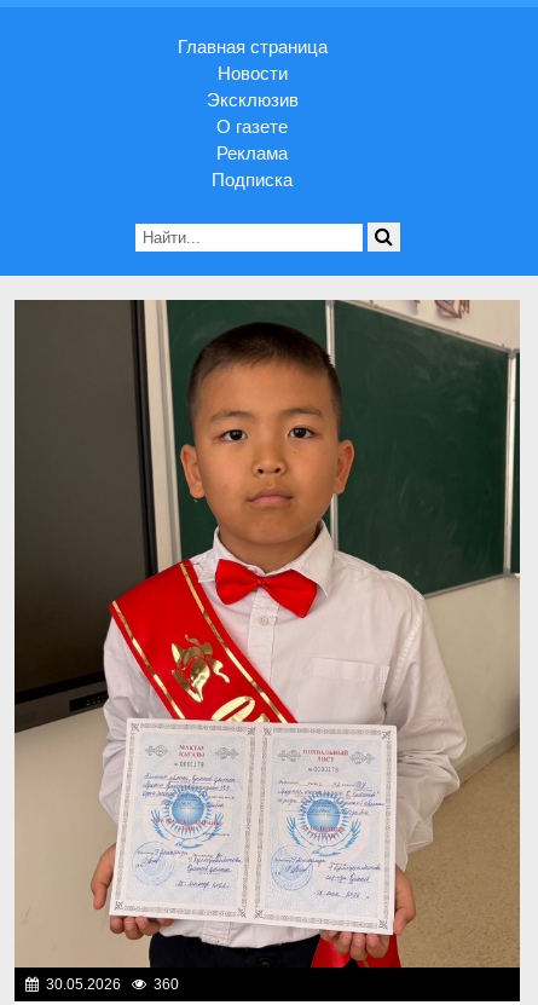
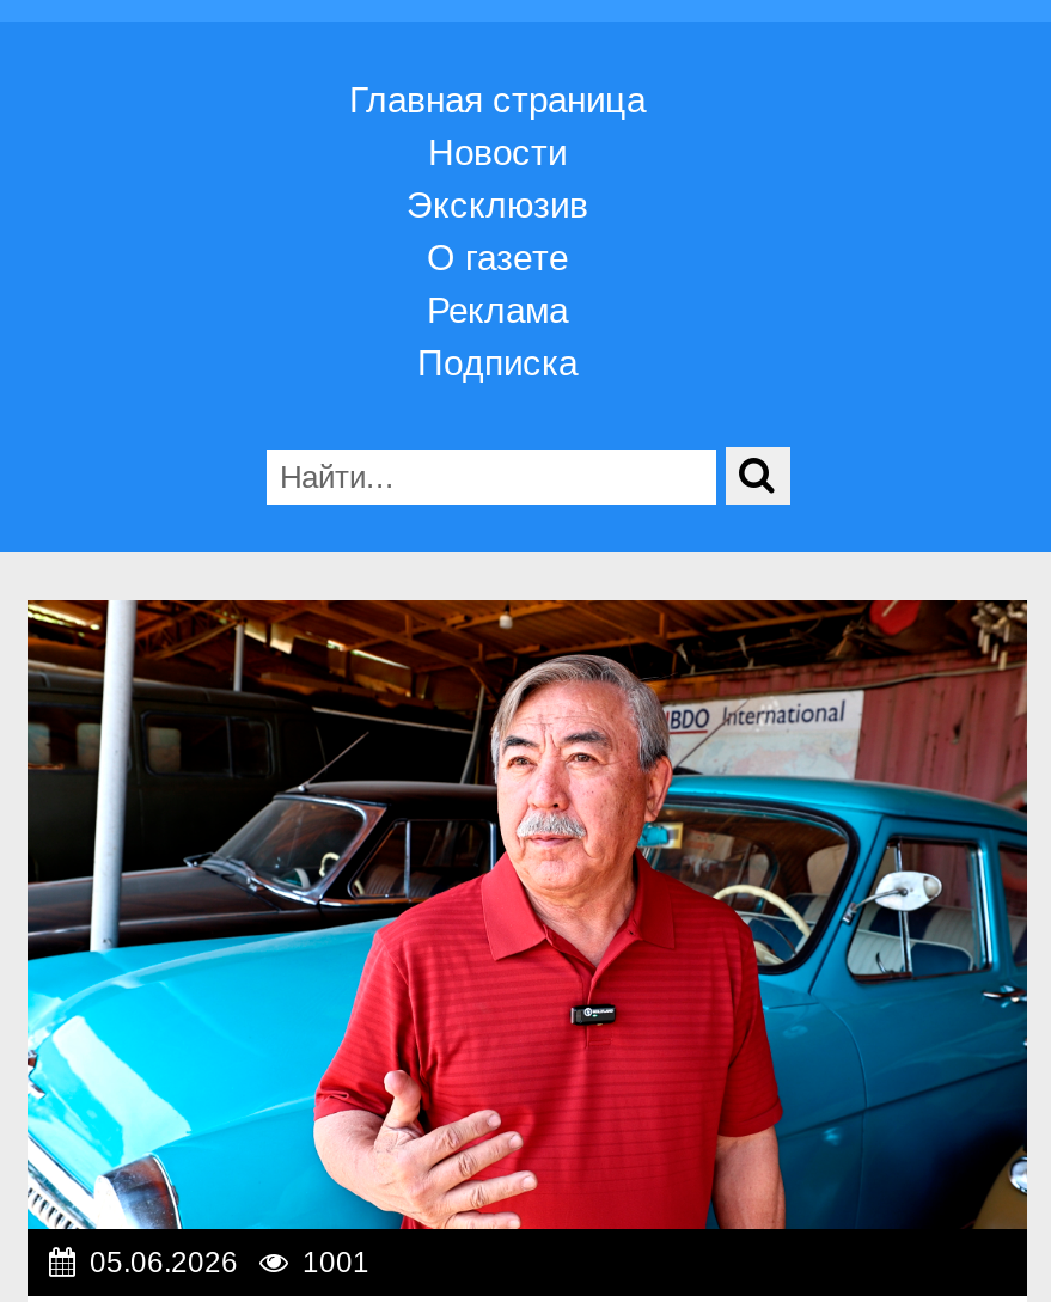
[13,299,521,993] [image] | 30.05.2026 -> [25,598,1029,1279] [image] | 05.06.2026
[150,976,179,993] 360 -> [295,1246,369,1279] 1001

